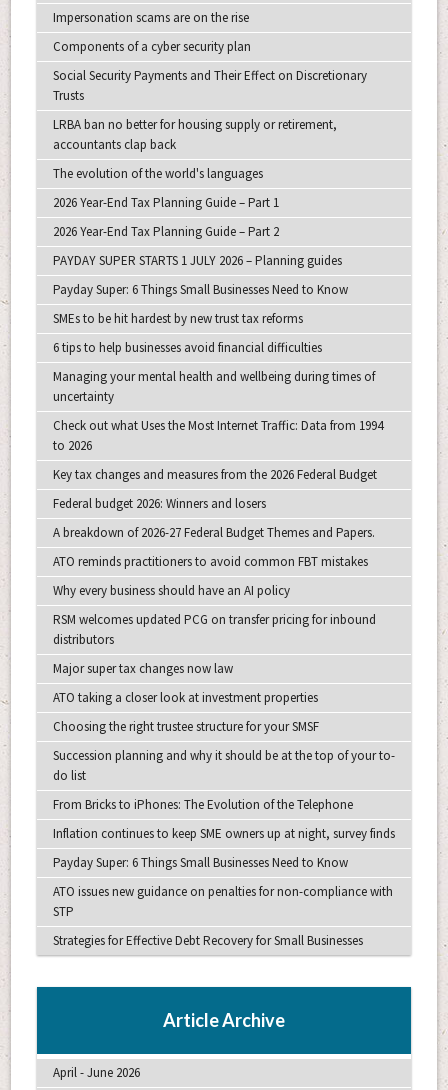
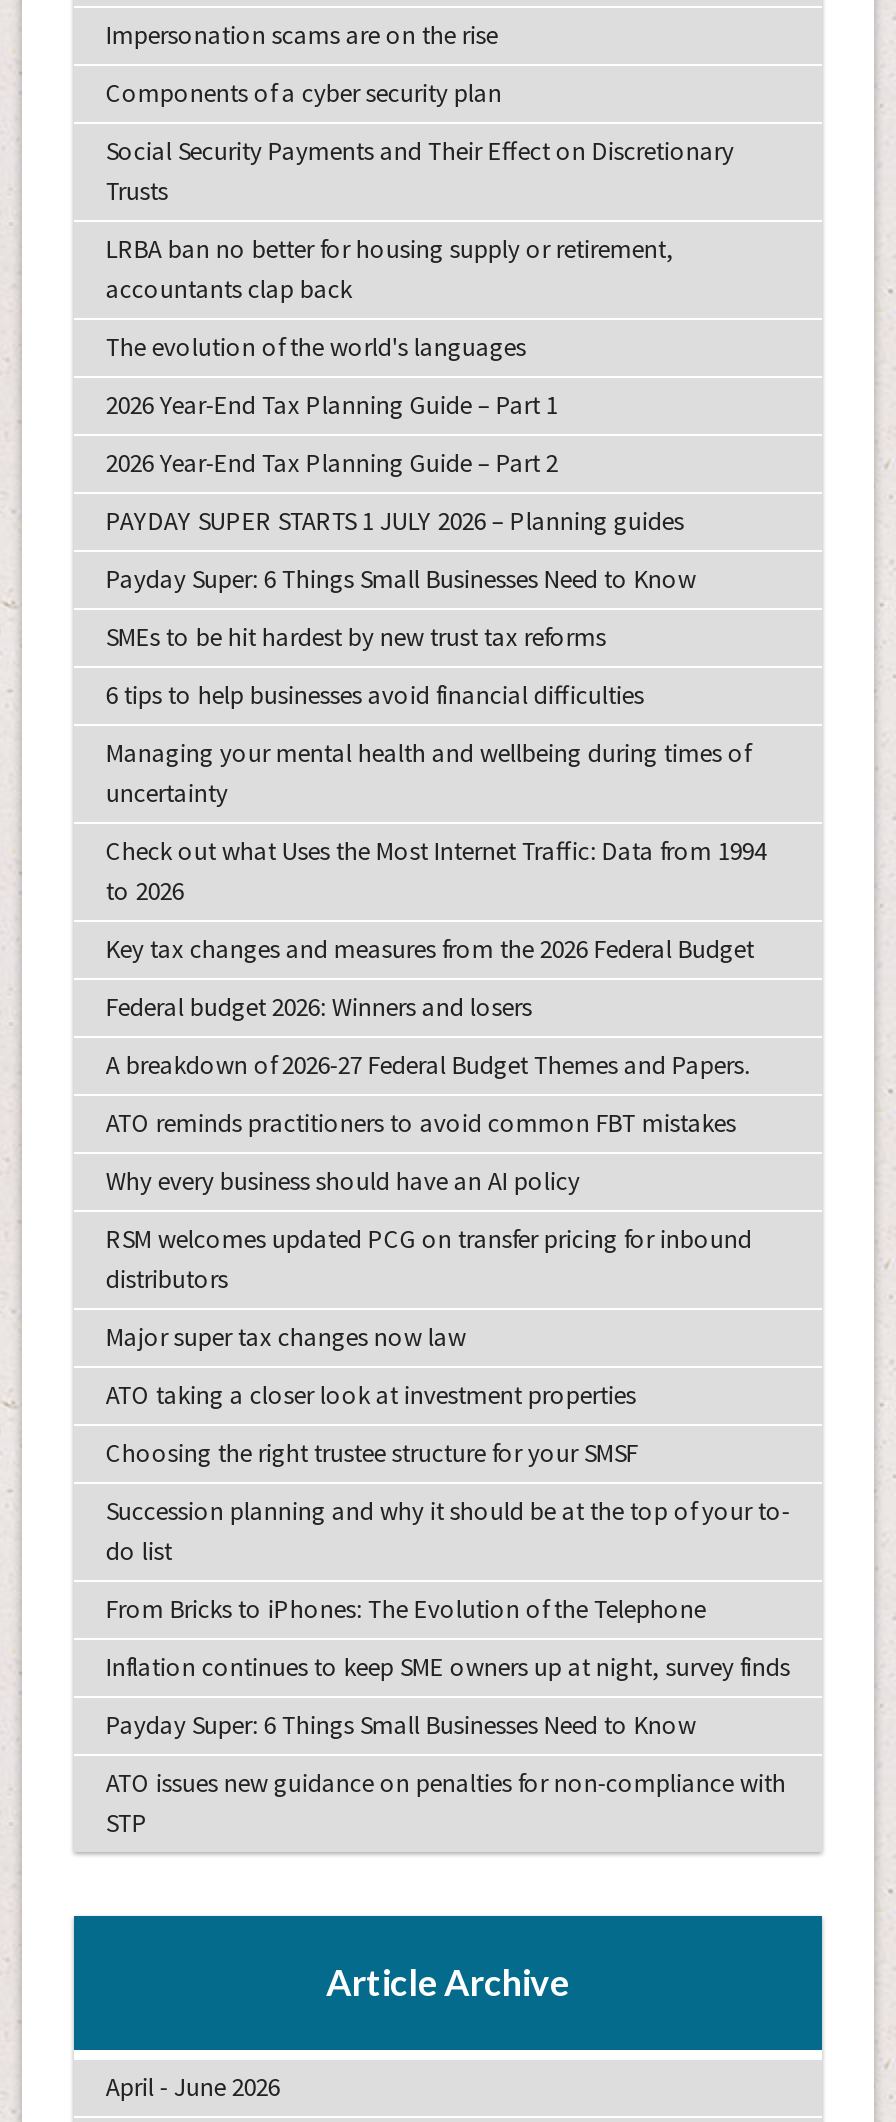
[53,932,363,949] Strategies for Effective Debt Recovery for Small Businesses -> none

